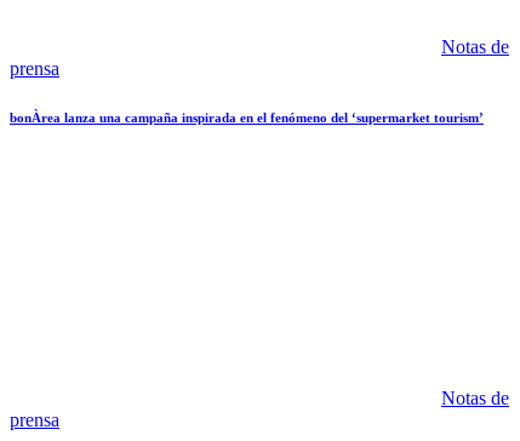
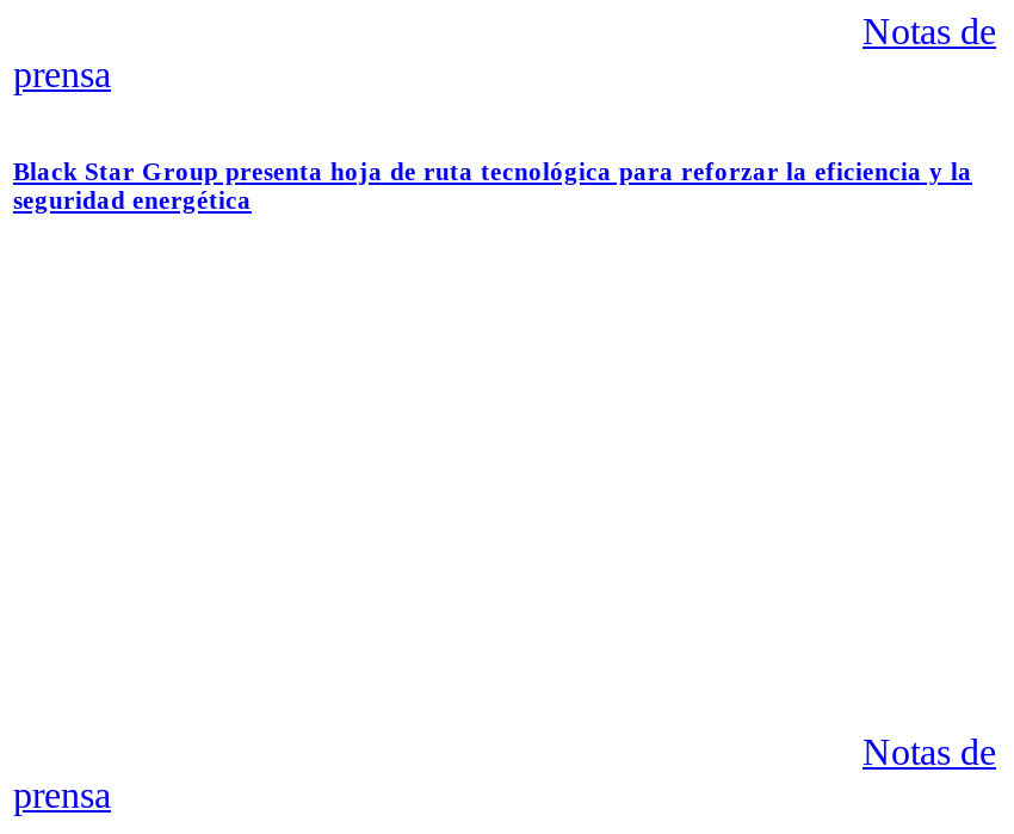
[10,110,484,124] bonÀrea lanza una campaña inspirada en el fenómeno del ‘supermarket tourism’ -> [13,156,972,213] Black Star Group presenta hoja de ruta tecnológica para reforzar la eficiencia y la | seguridad energética

